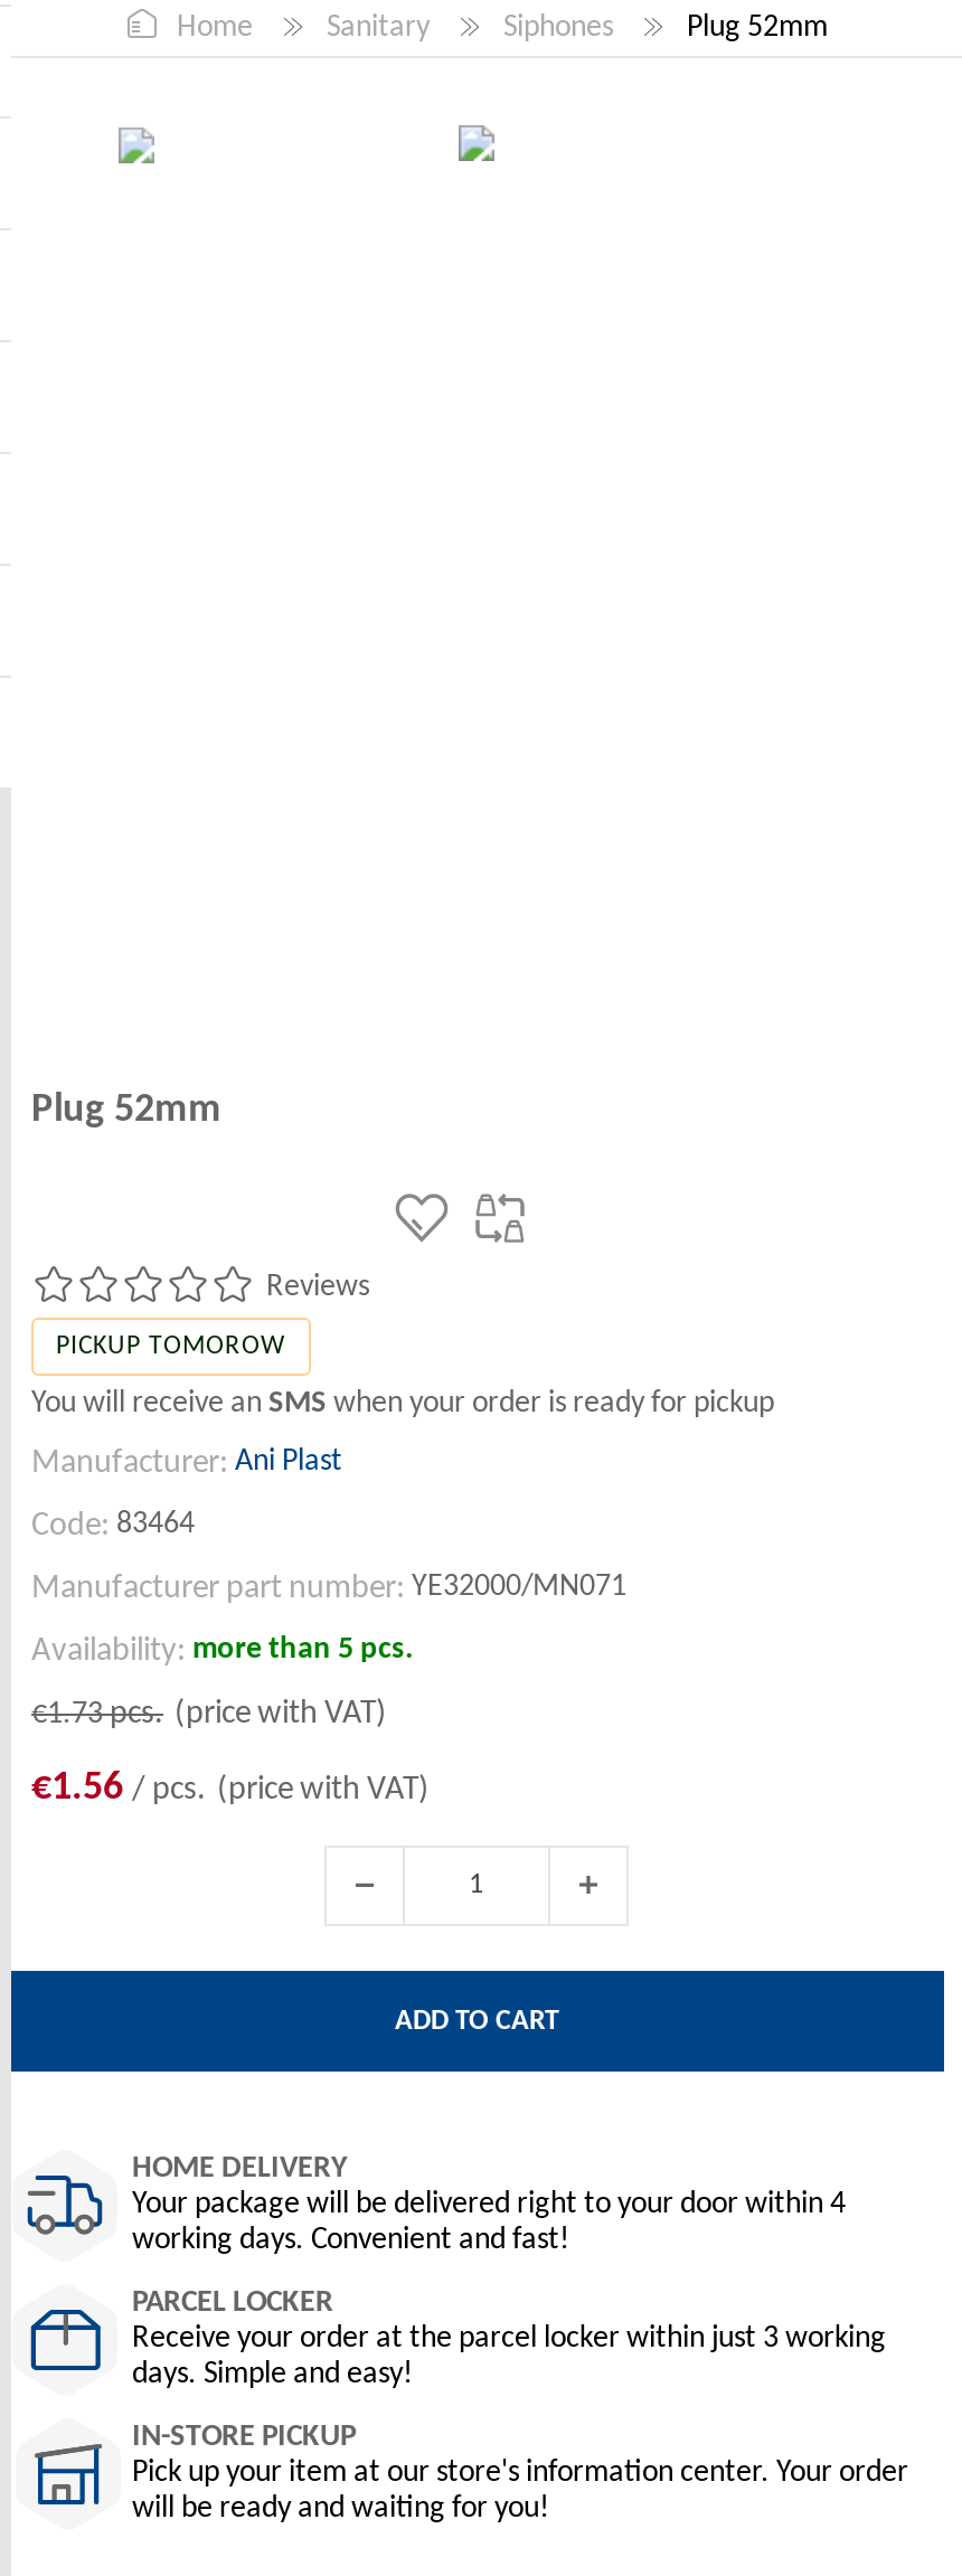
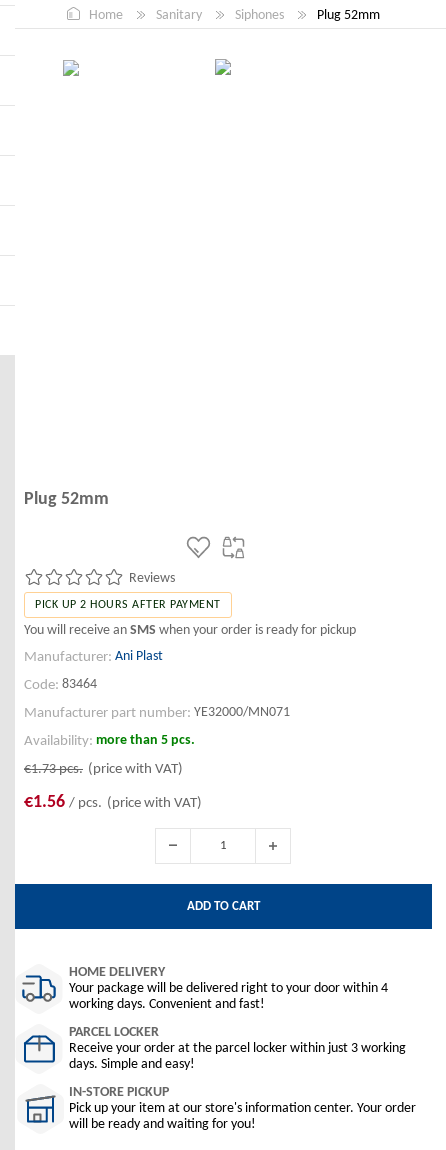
[56,1333,286,1360] PICKUP TOMOROW -> [35,599,220,611] PICK UP 2 HOURS AFTER PAYMENT

